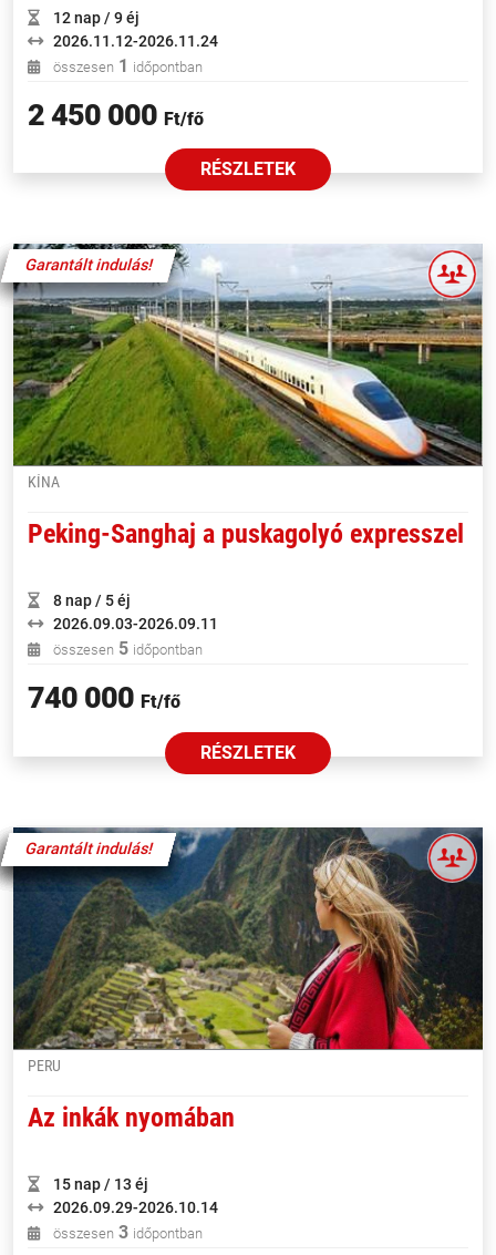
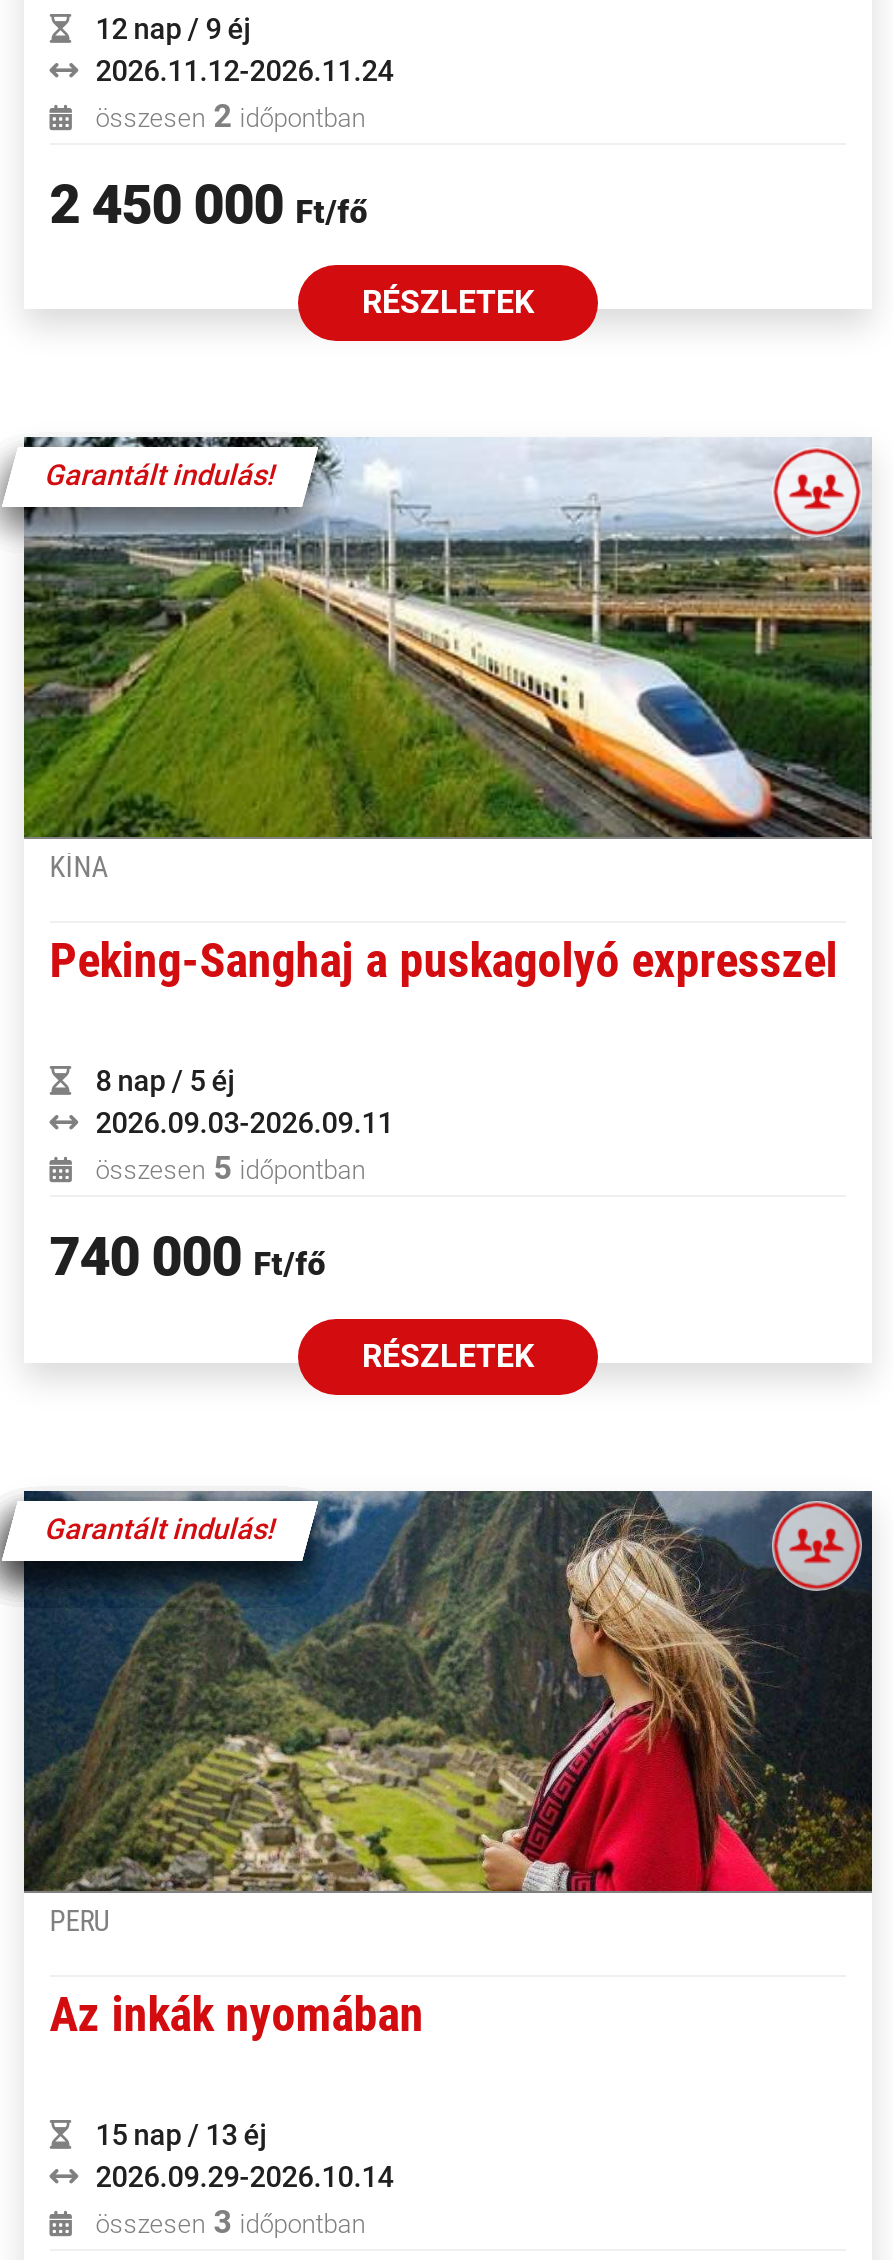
[50,55,202,77] összesen 1 időpontban -> [90,97,366,135] összesen 2 időpontban

